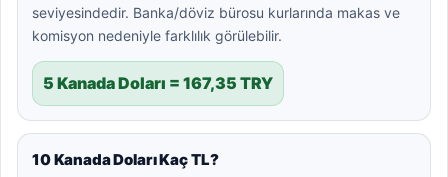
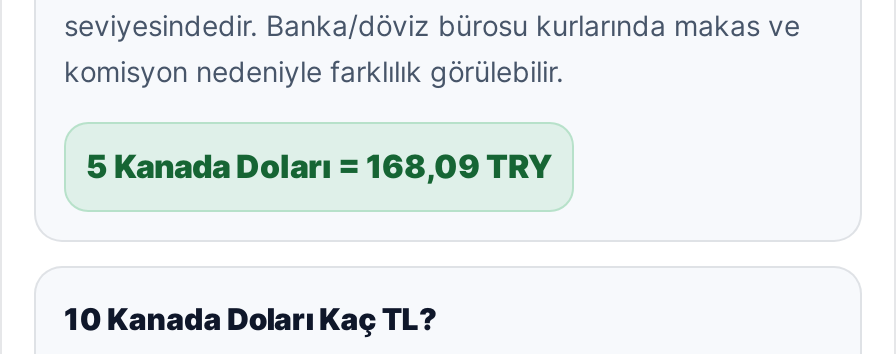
[43,73,273,93] 5 Kanada Doları = 167,35 TRY -> [86,146,552,186] 5 Kanada Doları = 168,09 TRY

